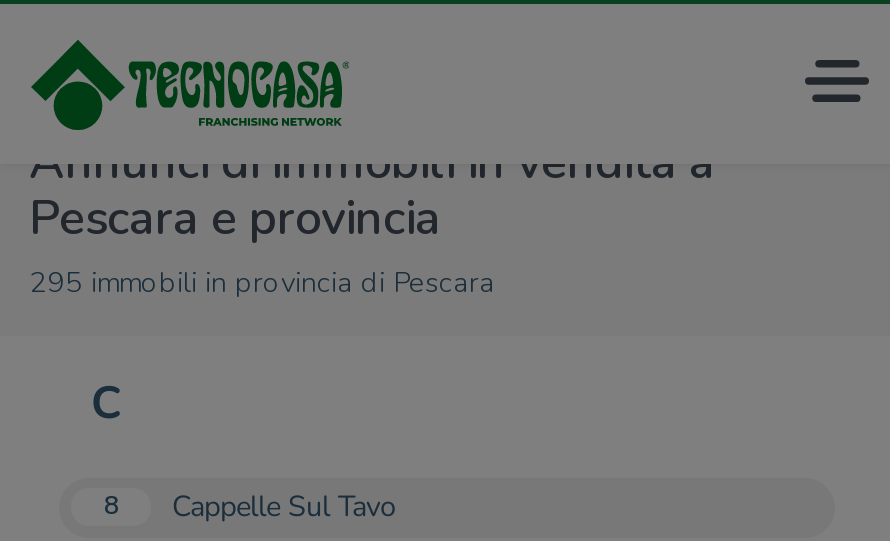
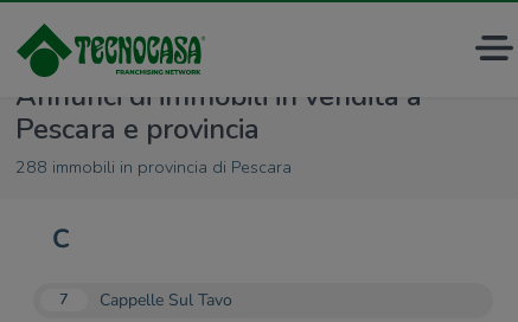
[29,262,495,302] 295 immobili in provincia di Pescara -> [15,155,292,179] 288 immobili in provincia di Pescara
[104,486,396,526] 8 Cappelle Sul Tavo -> [60,288,233,311] 7 Cappelle Sul Tavo

